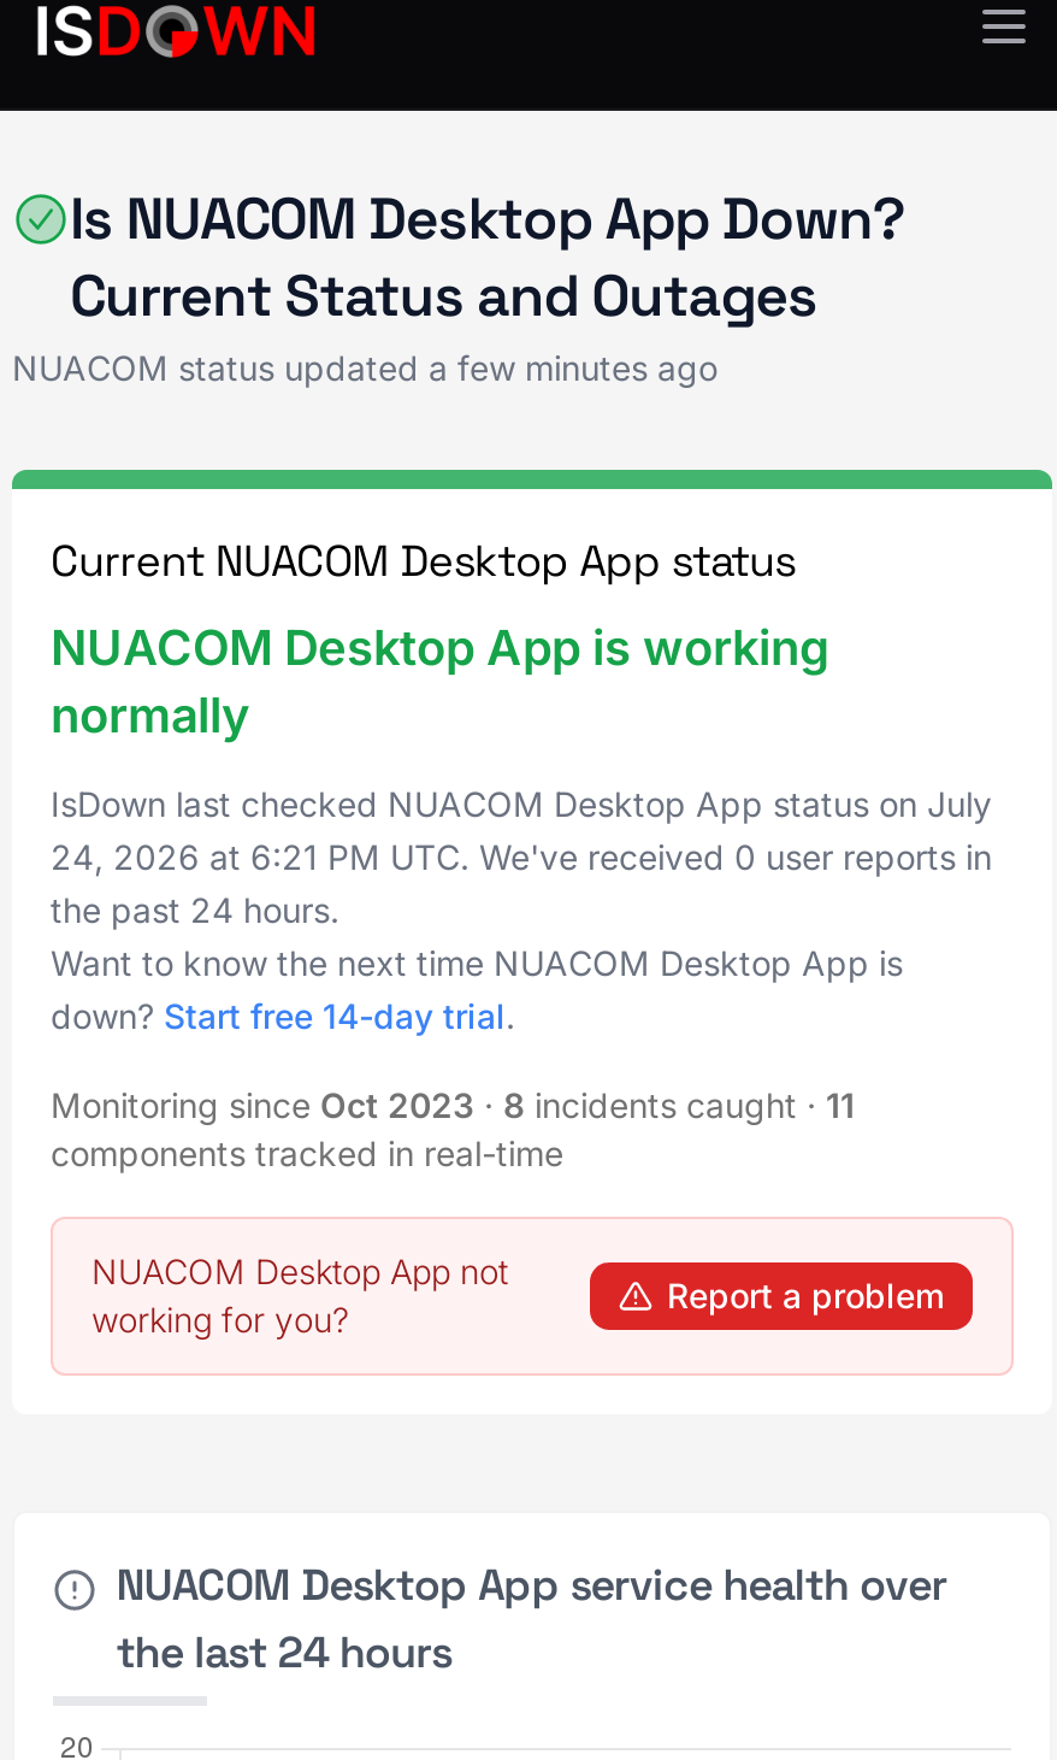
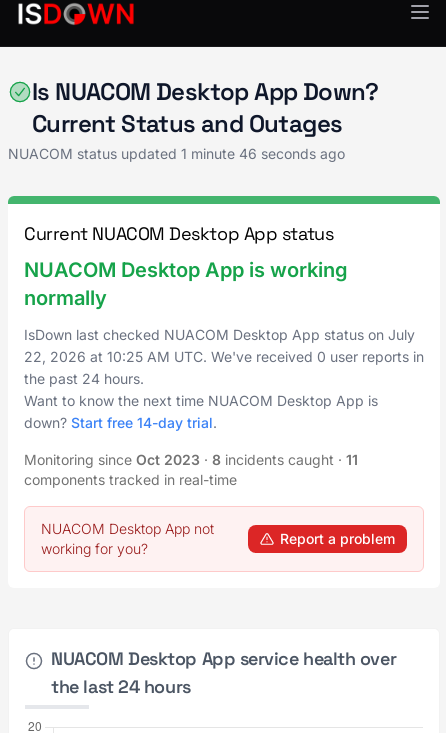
[12,347,718,388] NUACOM status updated a few minutes ago -> [8,145,345,162] NUACOM status updated 1 minute 46 seconds ago
[51,836,992,877] 24, 2026 at 6:21 PM UTC. We've received 0 user reports in -> [24,348,424,365] 22, 2026 at 10:25 AM UTC. We've received 0 user reports in

